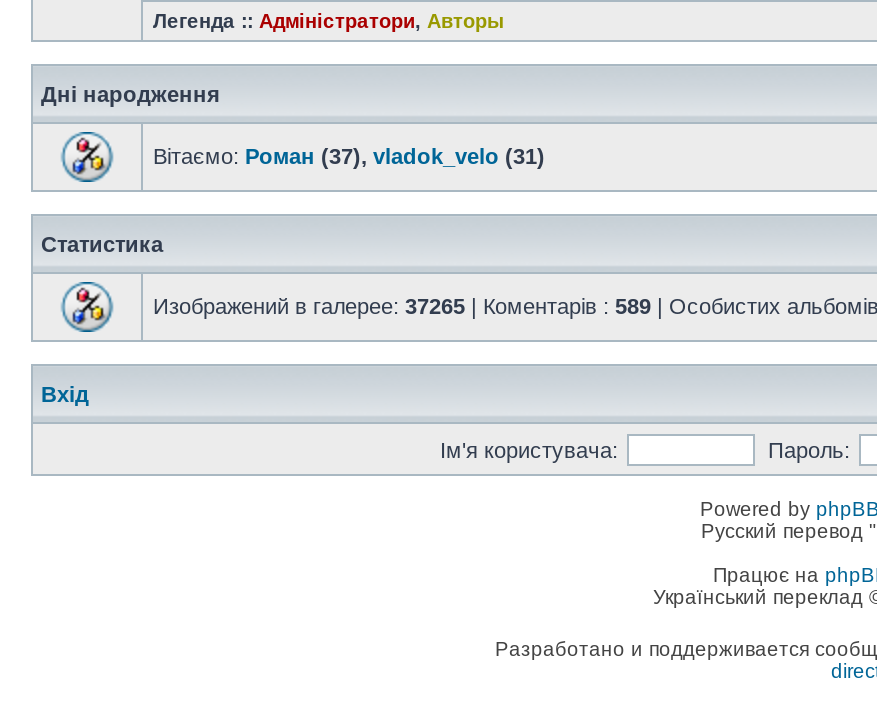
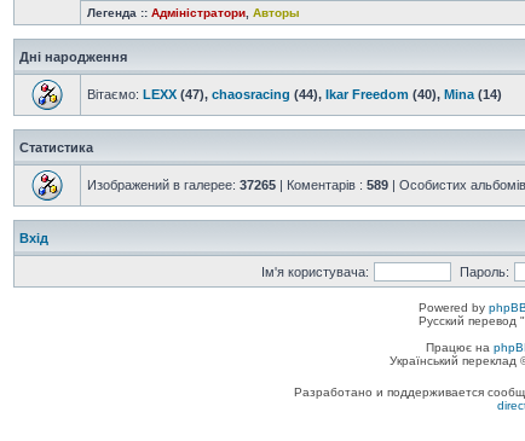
[153,144,545,168] Вітаємо: Роман (37), vladok_velo (31) -> [87,87,502,101] Вітаємо: LEXX (47), chaosracing (44), Ikar Freedom (40), Mina (14)

